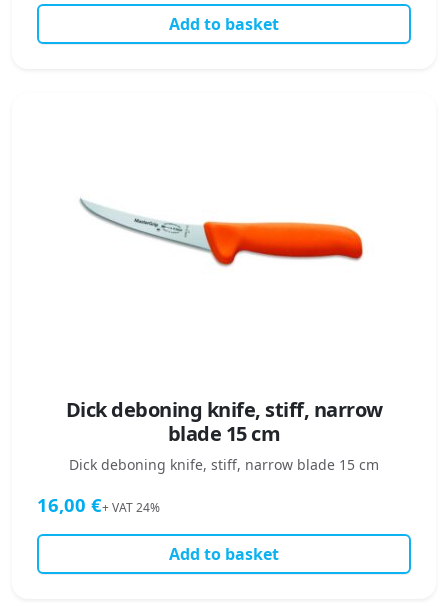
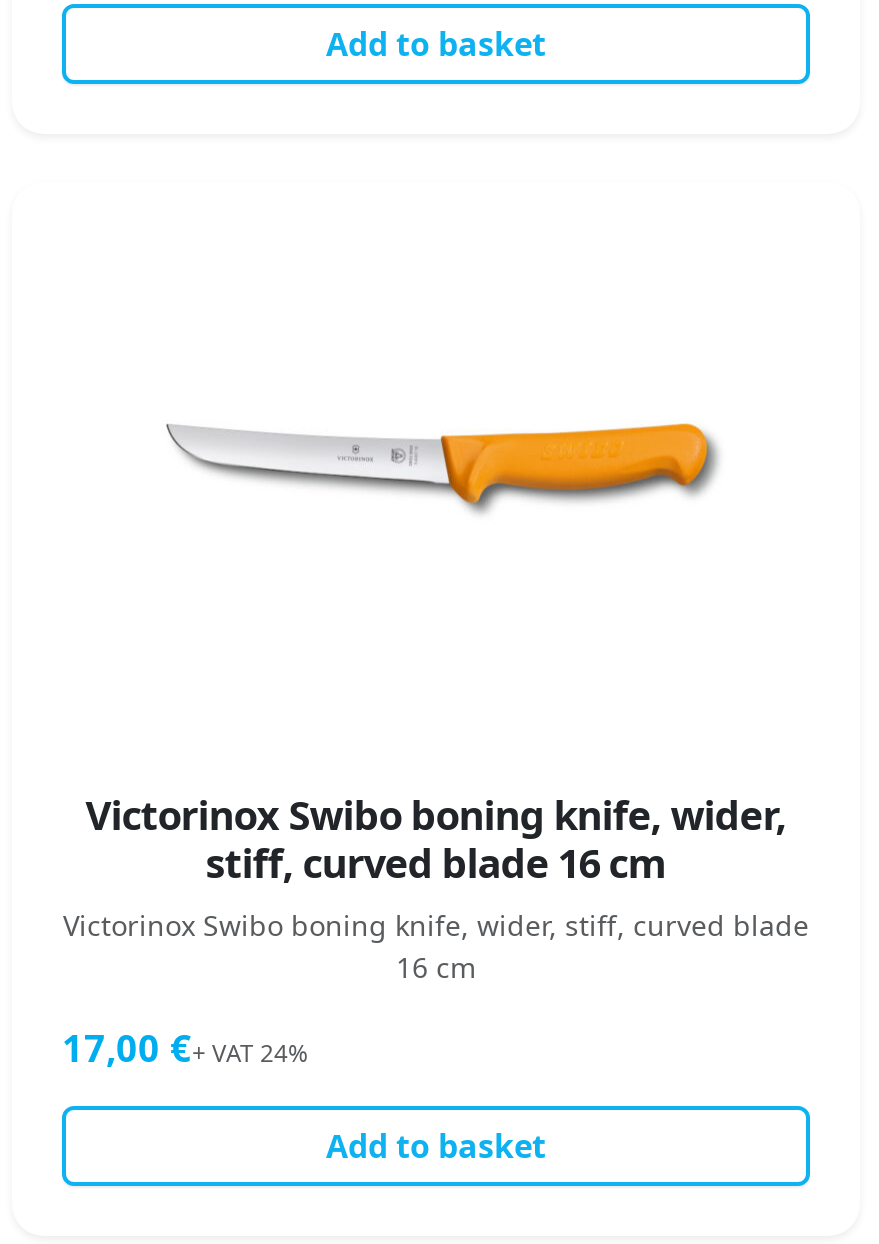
[79,198,364,267] [image] -> [166,422,720,528] [image]
[65,396,382,474] Dick deboning knife, stiff, narrow | blade 15 cm | Dick deboning knife, stiff, narrow blade 15 cm -> [63,787,809,985] Victorinox Swibo boning knife, wider, | stiff, curved blade 16 cm | Victorinox Swibo boning knife, wider, stiff, curved blade | 16 cm
[37,492,160,517] 16,00 €+ VAT 24% -> [62,1021,308,1071] 17,00 €+ VAT 24%

